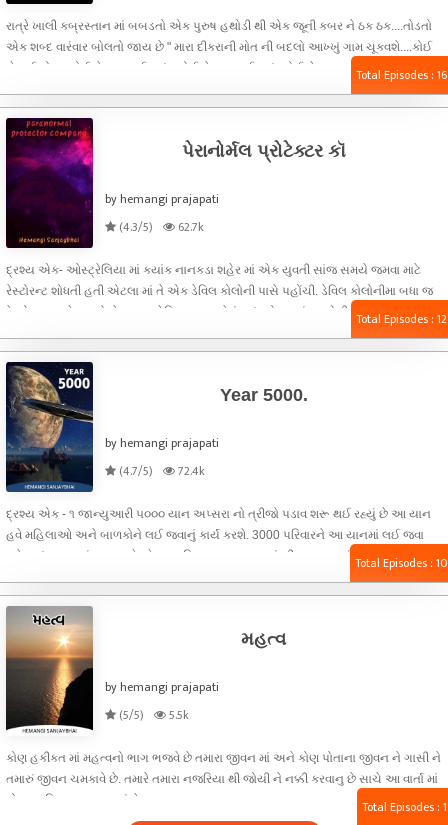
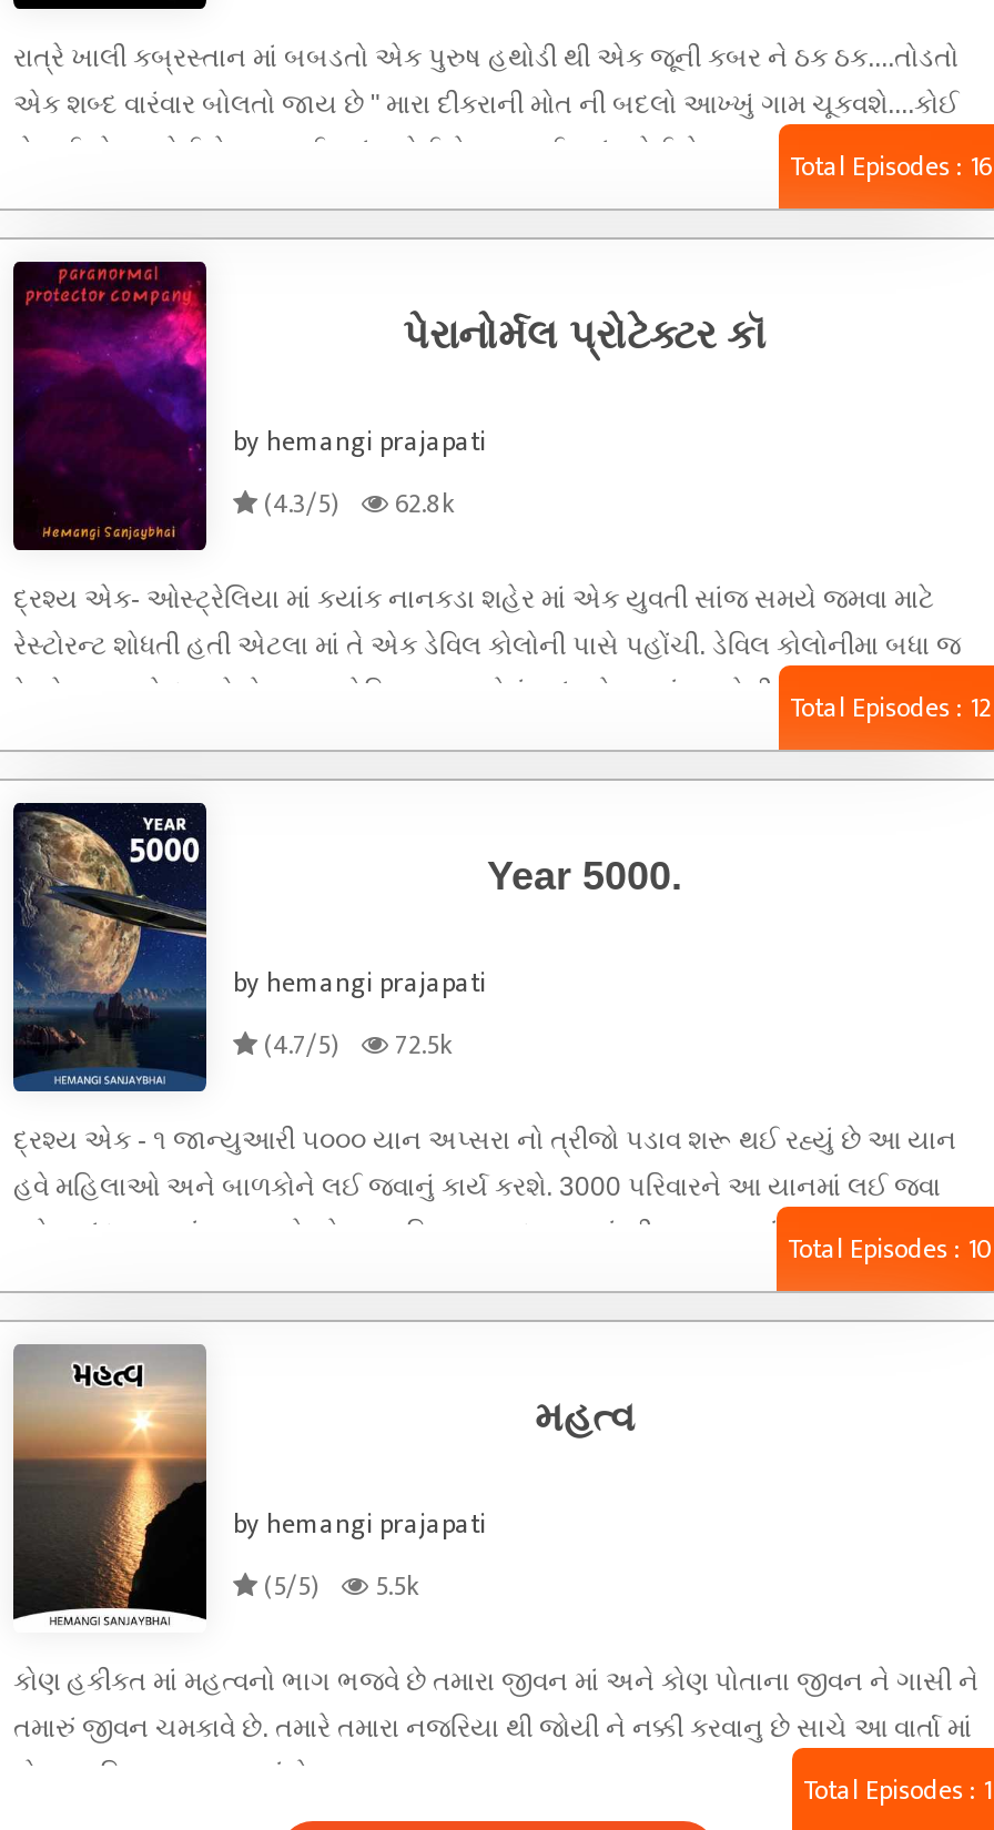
[119,217,204,237] (4.3/5) 62.7k -> [264,481,455,525] (4.3/5) 62.8k
[119,461,205,481] (4.7/5) 72.4k -> [264,1022,453,1066] (4.7/5) 72.5k

